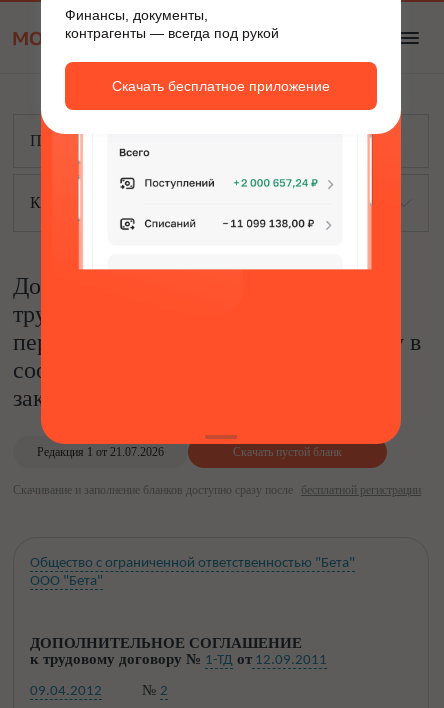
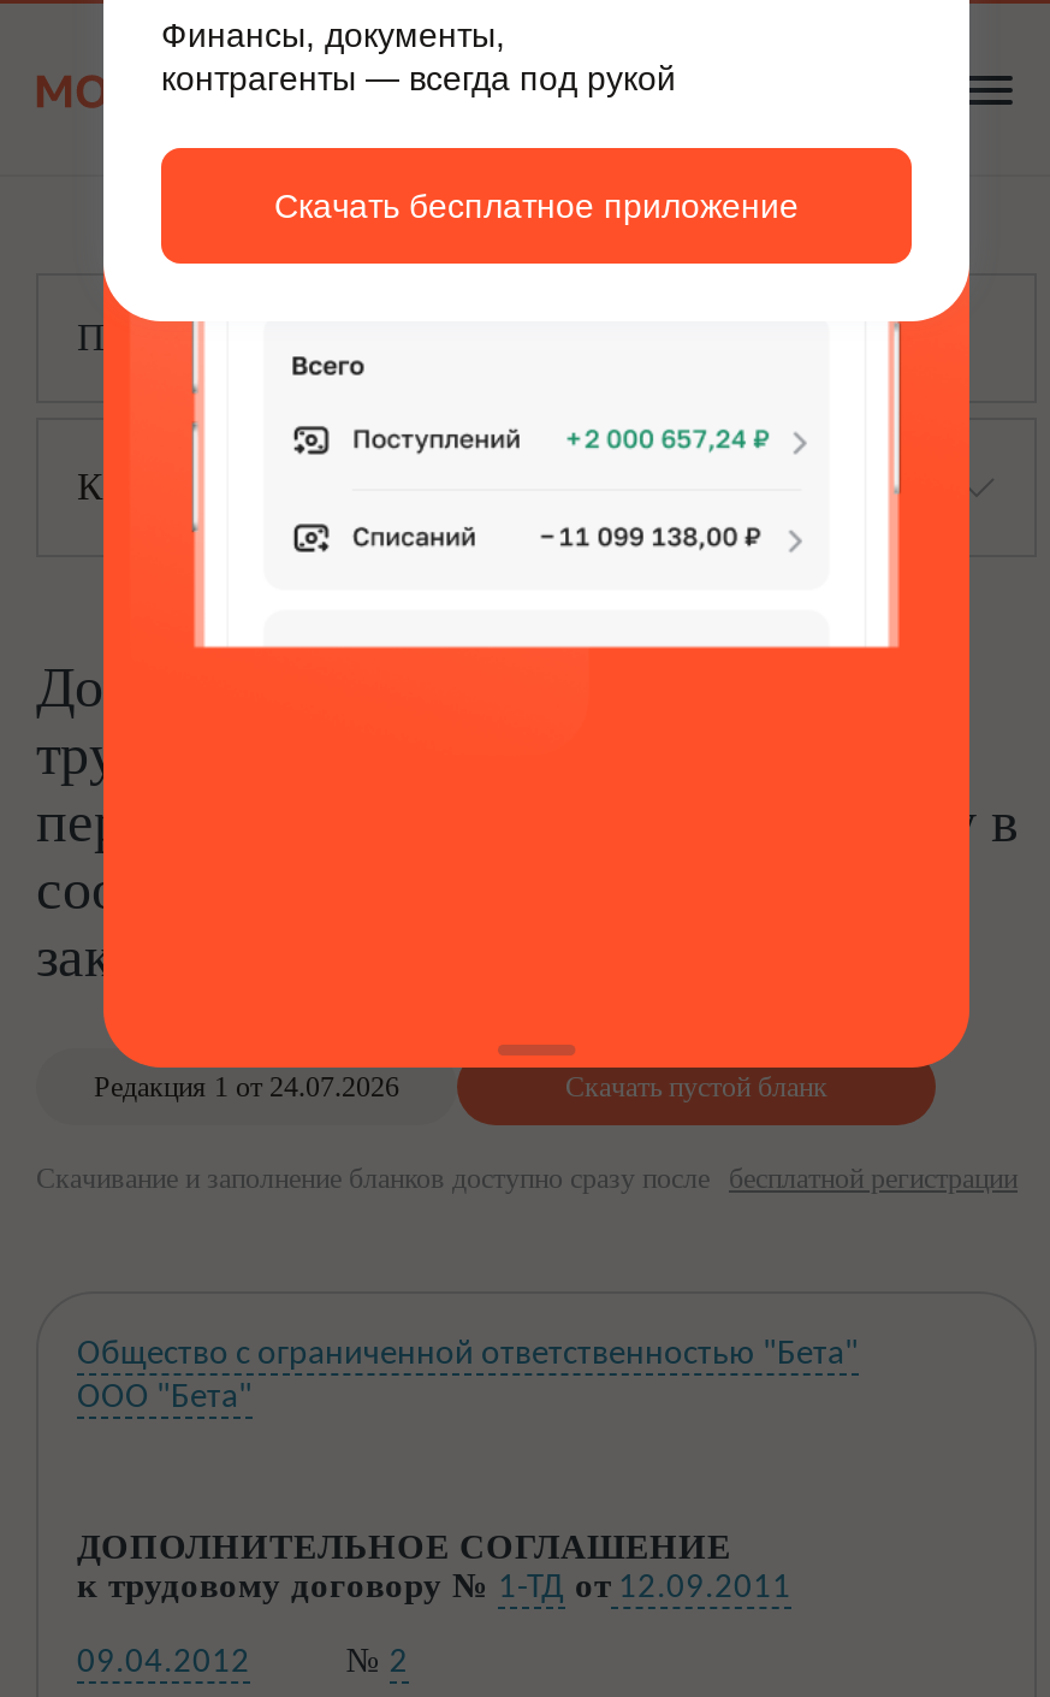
[37,445,164,459] Редакция 1 от 21.07.2026 -> [94,1070,399,1104] Редакция 1 от 24.07.2026

